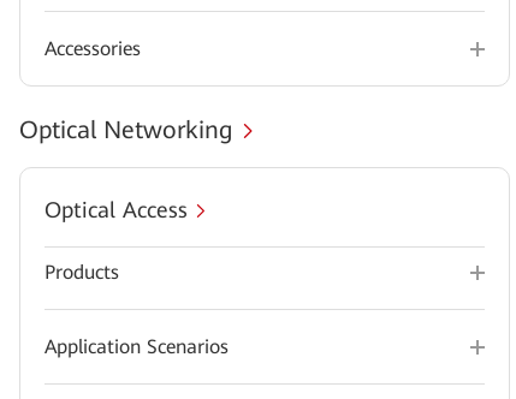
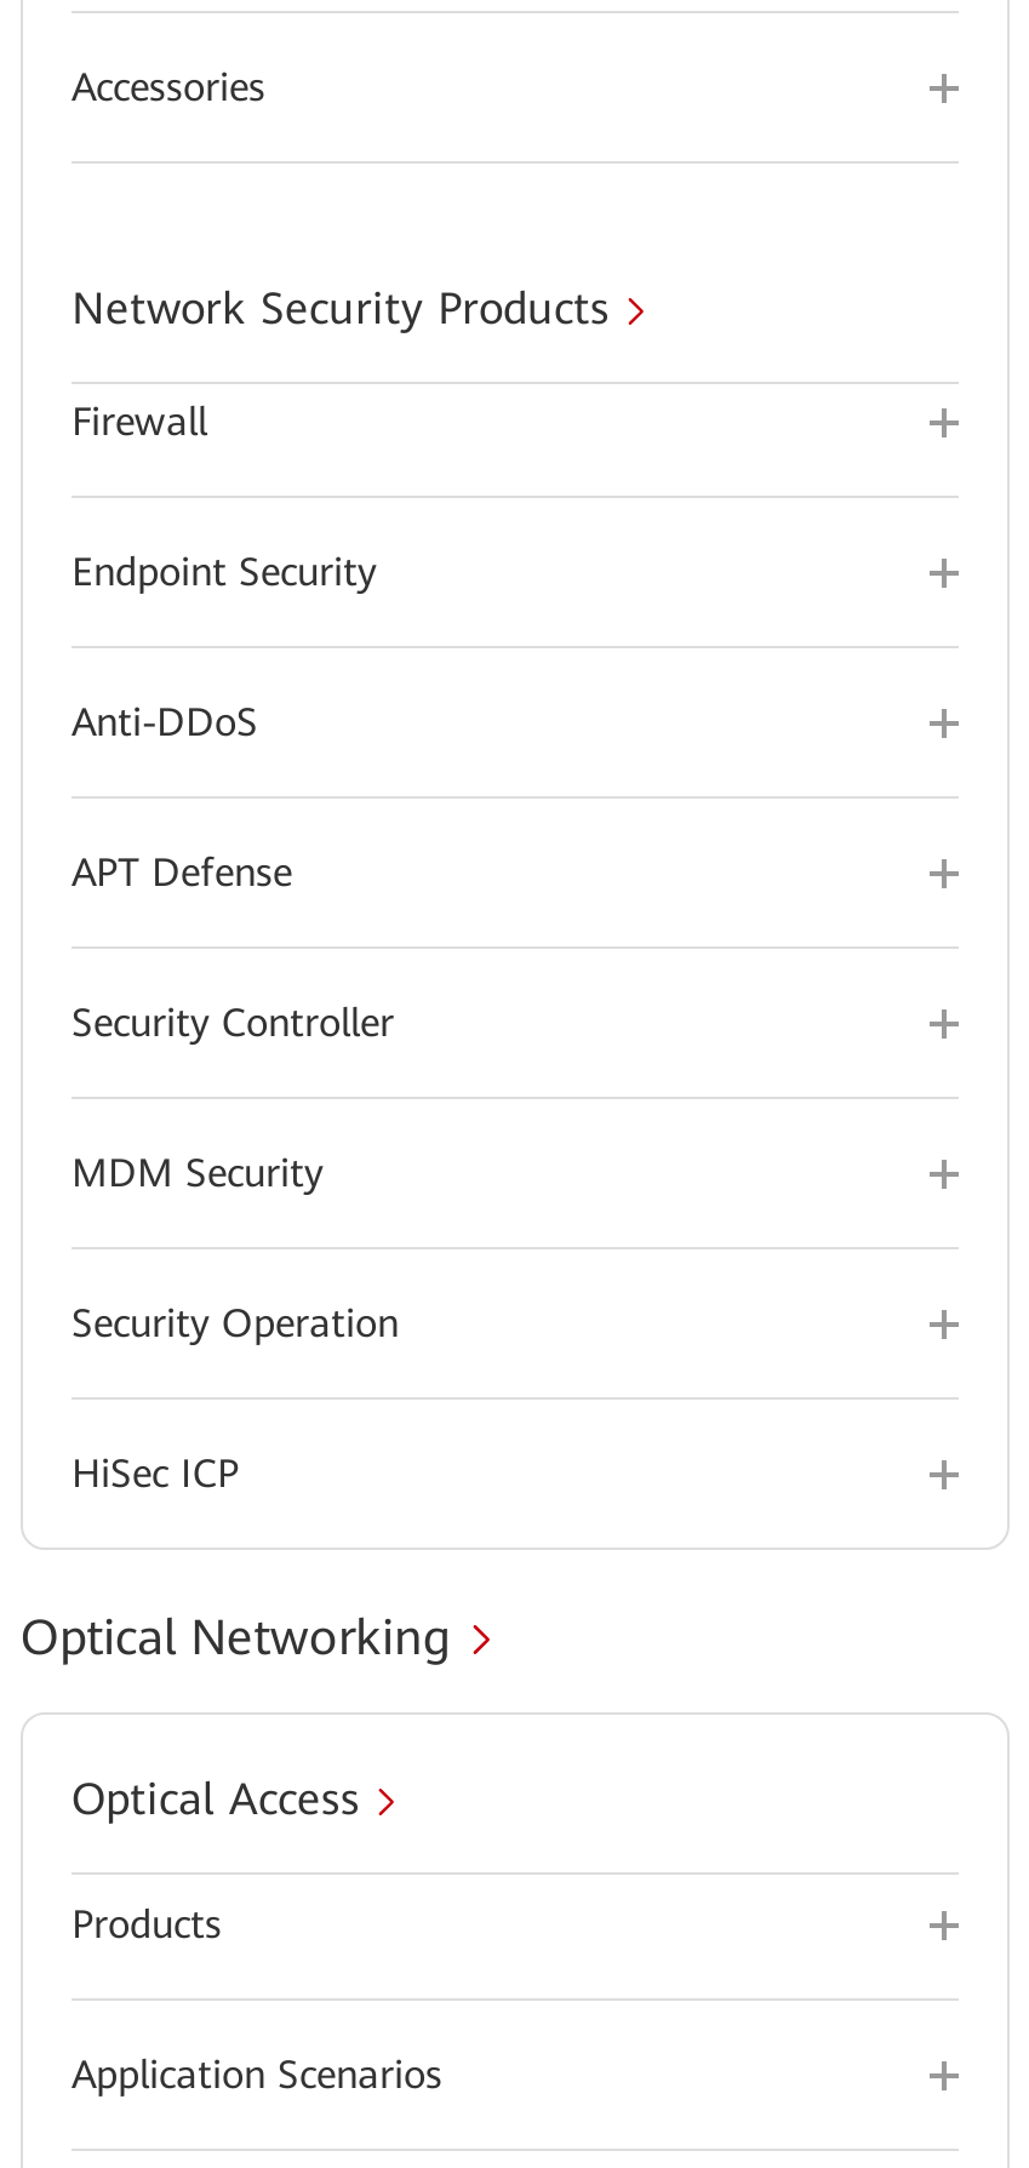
none -> [72,282,610,1497] Network Security Products | Firewall | Endpoint Security | Anti-DDoS | APT Defense | Security Controller | MDM Security | Security Operation | HiSec ICP

